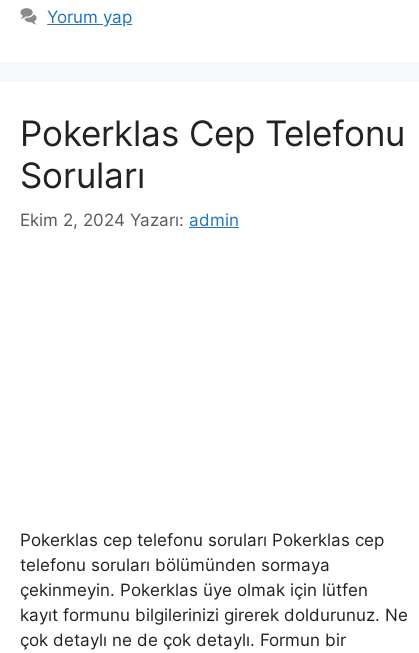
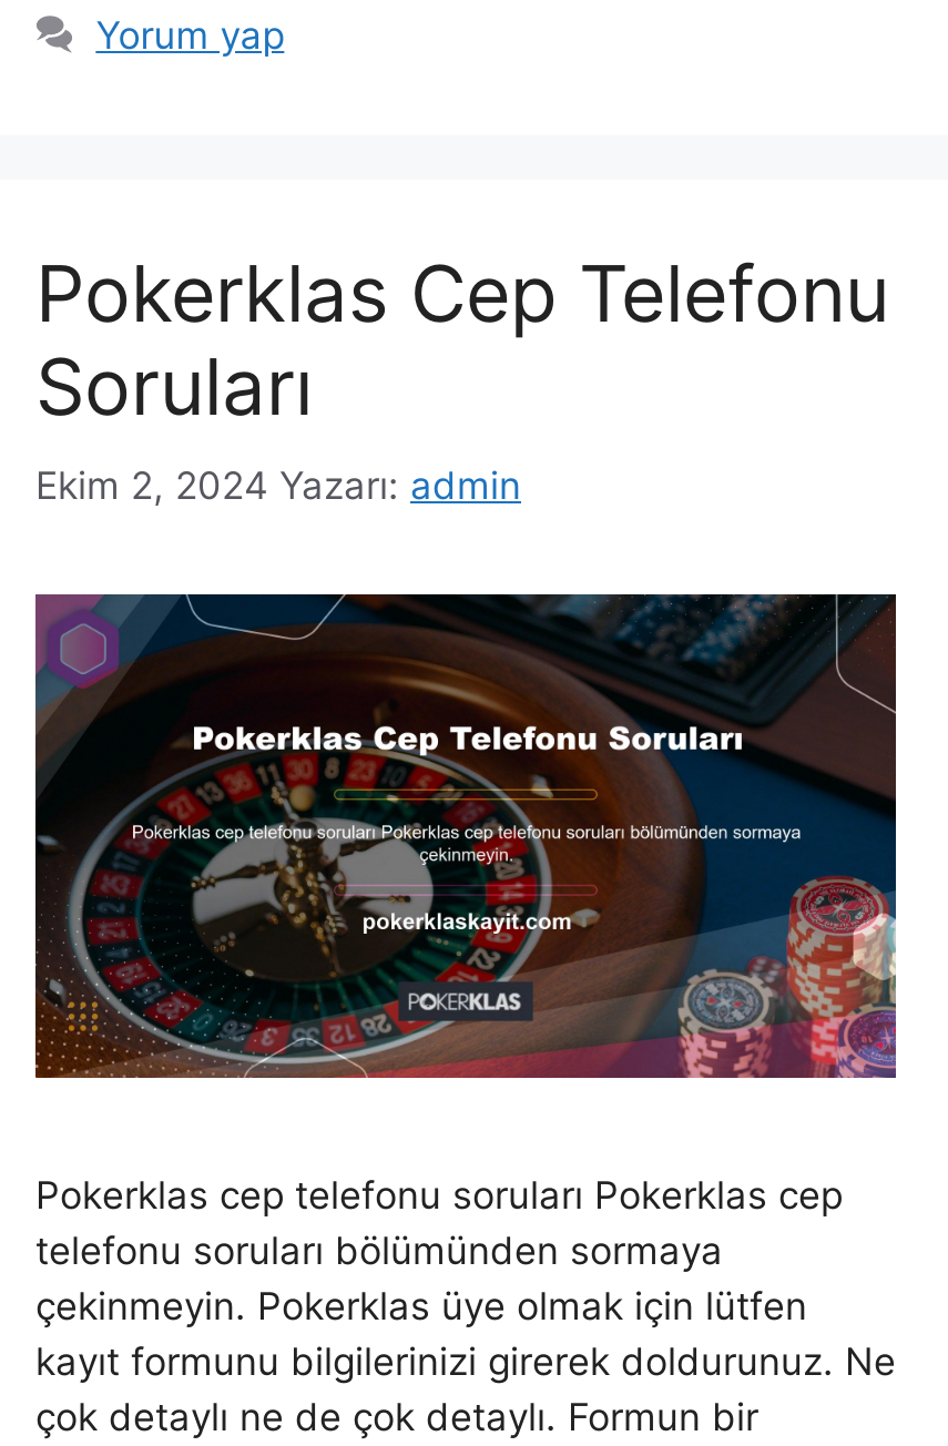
none -> [33,592,898,1080] [image]

